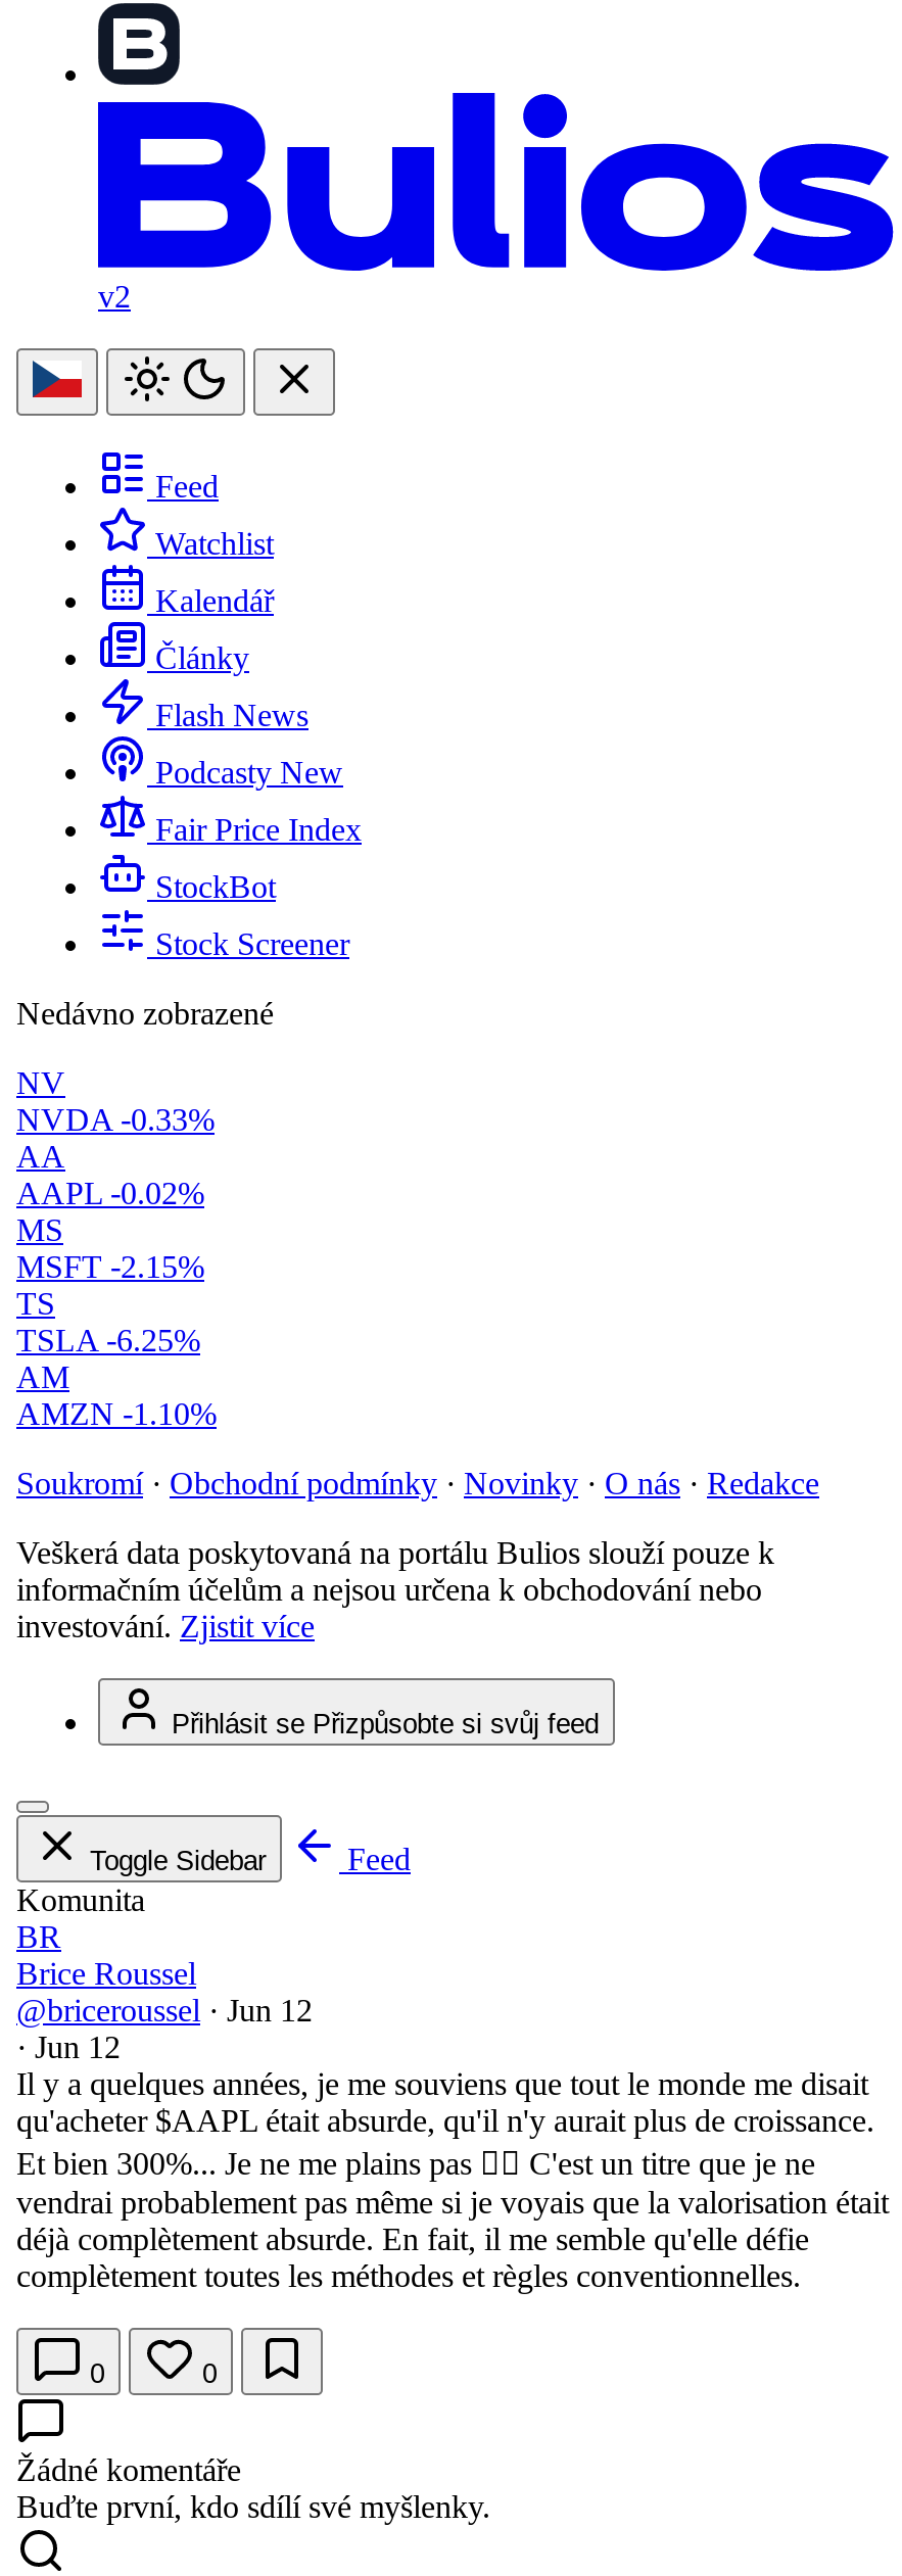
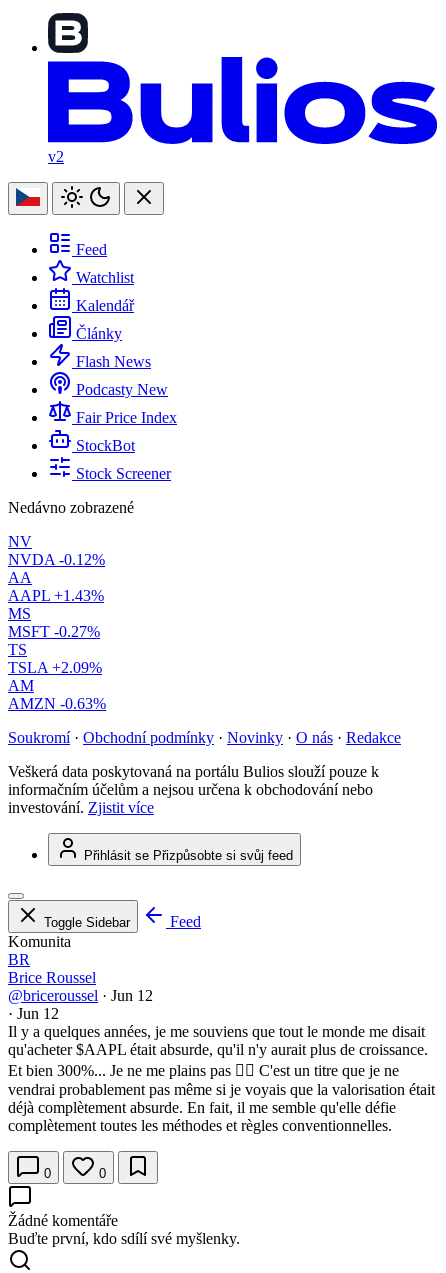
[16,1102,215,1137] NVDA -0.33% -> [8,551,105,568] NVDA -0.12%
[16,1176,204,1211] AAPL -0.02% -> [8,587,104,604] AAPL +1.43%
[16,1249,204,1284] MSFT -2.15% -> [8,623,100,640] MSFT -0.27%
[16,1323,200,1358] TSLA -6.25% -> [8,659,102,676] TSLA +2.09%
[16,1396,217,1431] AMZN -1.10% -> [8,695,106,712] AMZN -0.63%

